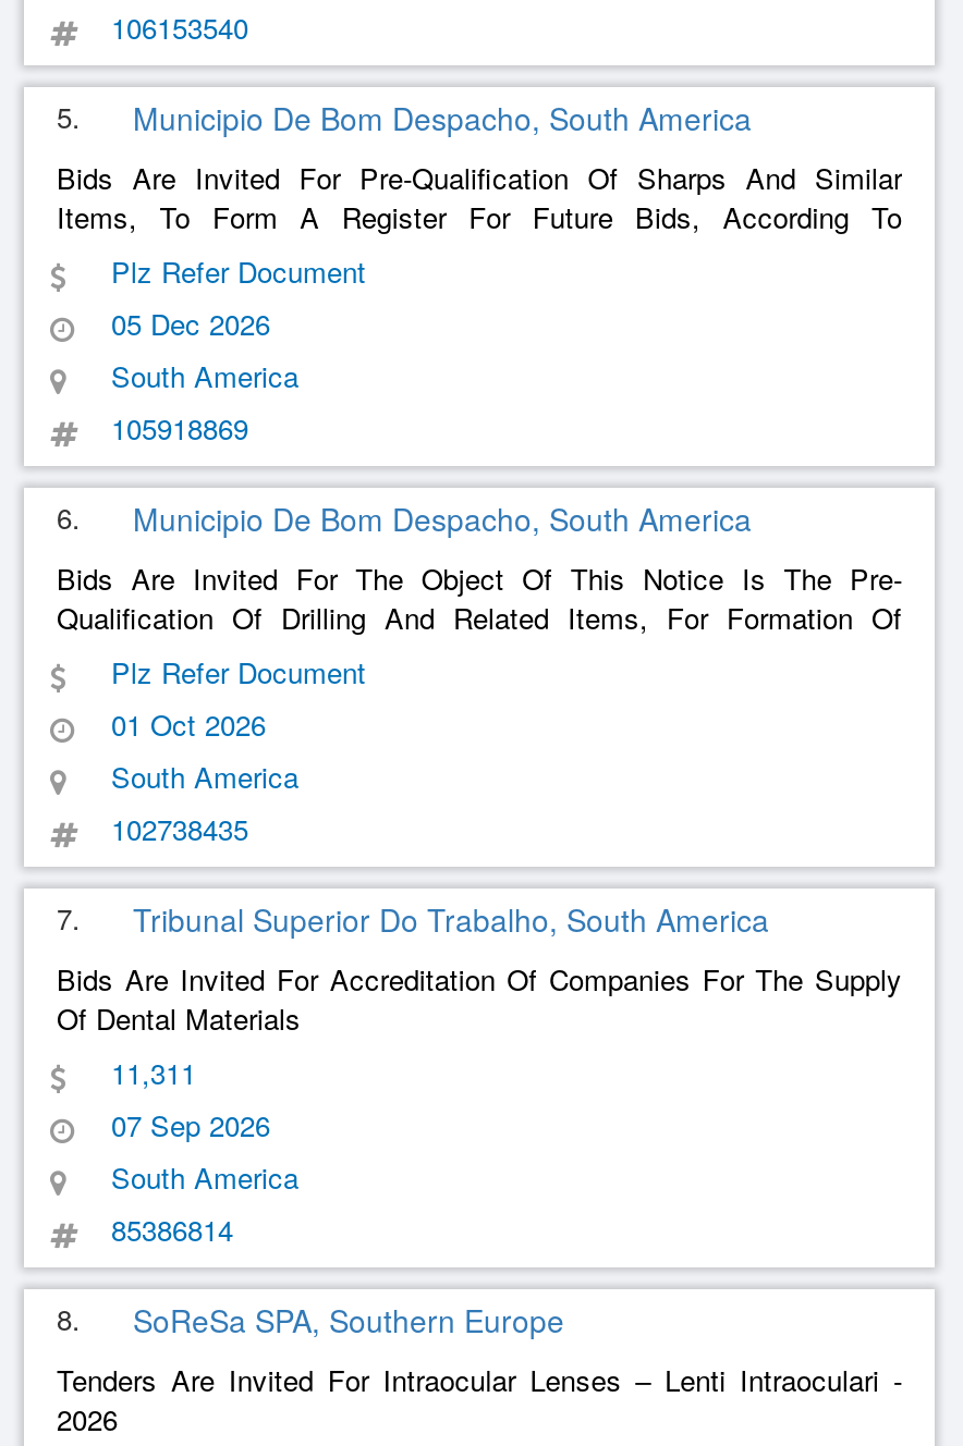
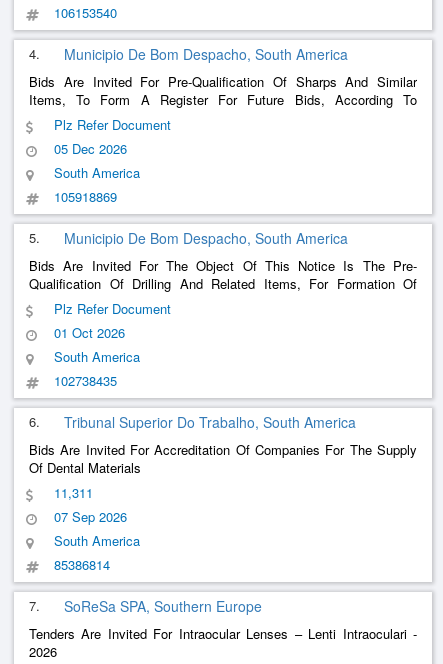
[57,96,752,139] 5. Municipio De Bom Despacho, South America -> [29,44,348,64] 4. Municipio De Bom Despacho, South America
[57,497,752,540] 6. Municipio De Bom Despacho, South America -> [29,228,348,248] 5. Municipio De Bom Despacho, South America
[57,897,769,941] 7. Tribunal Superior Do Trabalho, South America -> [29,412,356,432] 6. Tribunal Superior Do Trabalho, South America
[57,1298,564,1341] 8. SoReSa SPA, Southern Europe -> [29,596,262,616] 7. SoReSa SPA, Southern Europe

